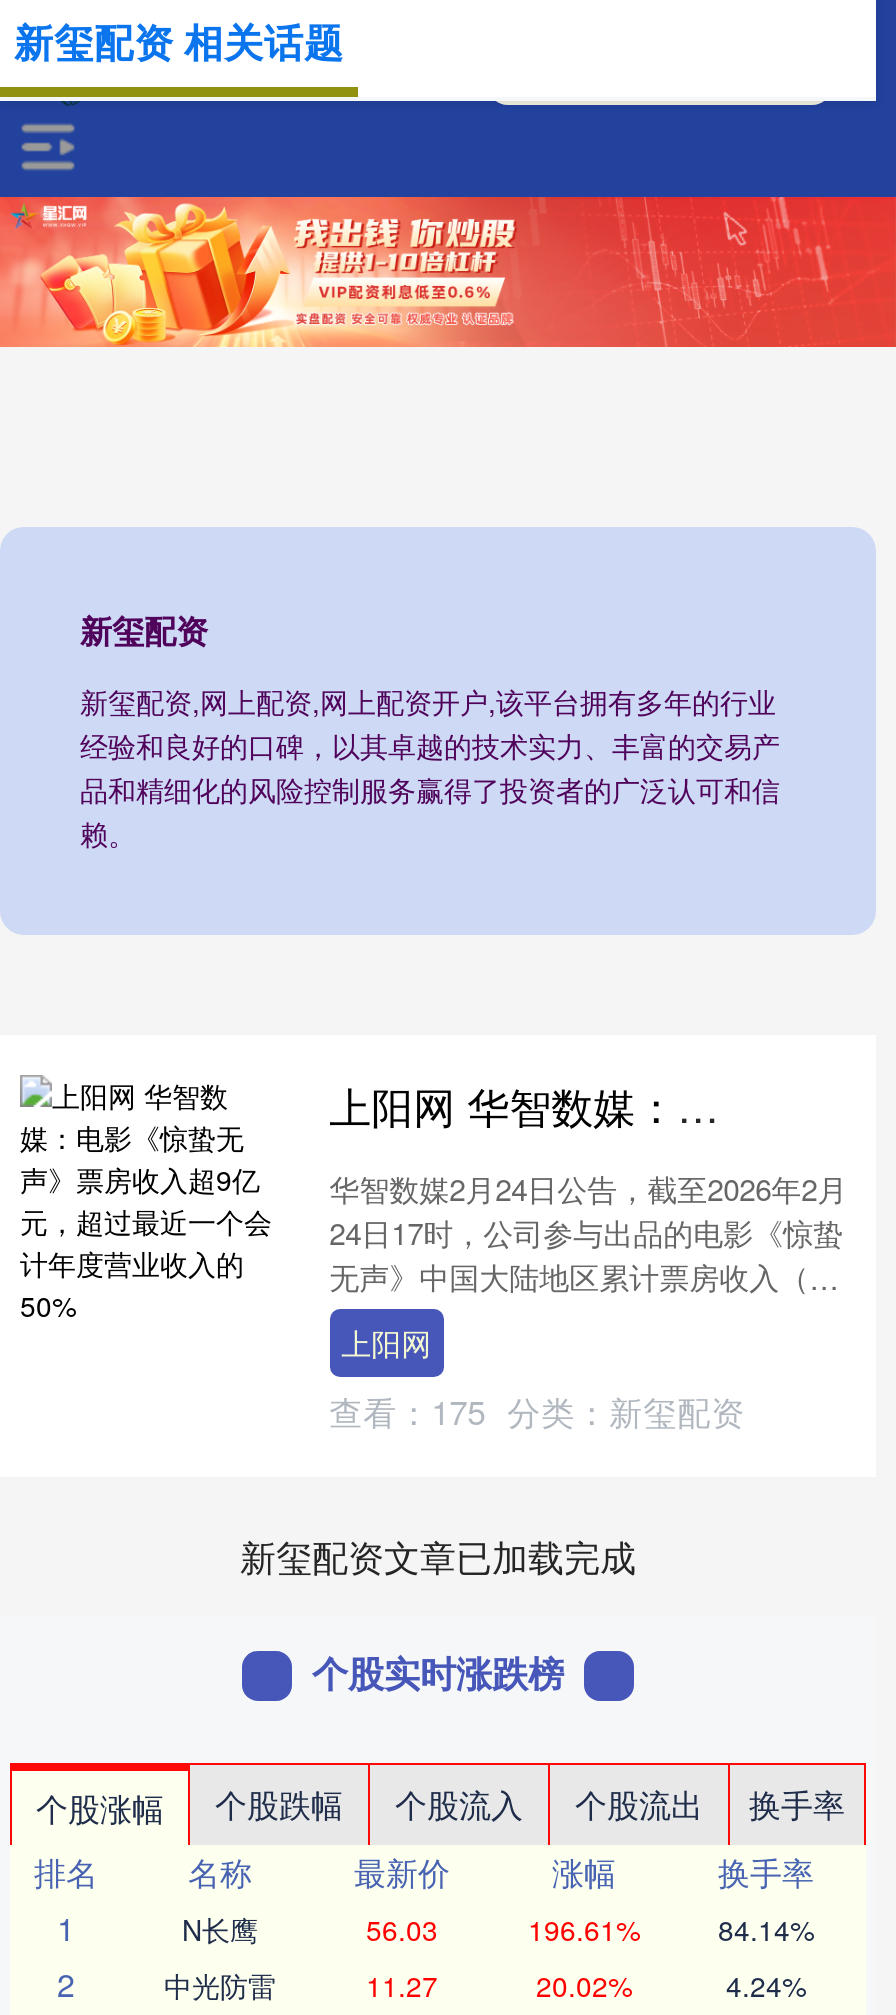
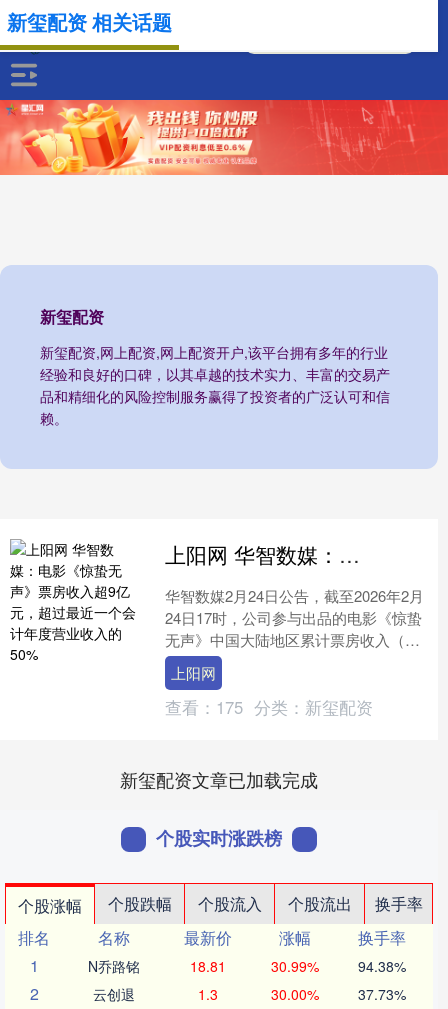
[182,1910,814,1950] N长鹰 | 56.03 | 196.61% | 84.14% -> [87,956,405,976] N乔路铭 | 18.81 | 30.99% | 94.38%
[164,1966,806,2006] 中光防雷 | 11.27 | 20.02% | 4.24% -> [92,984,405,1004] 云创退 | 1.3 | 30.00% | 37.73%

